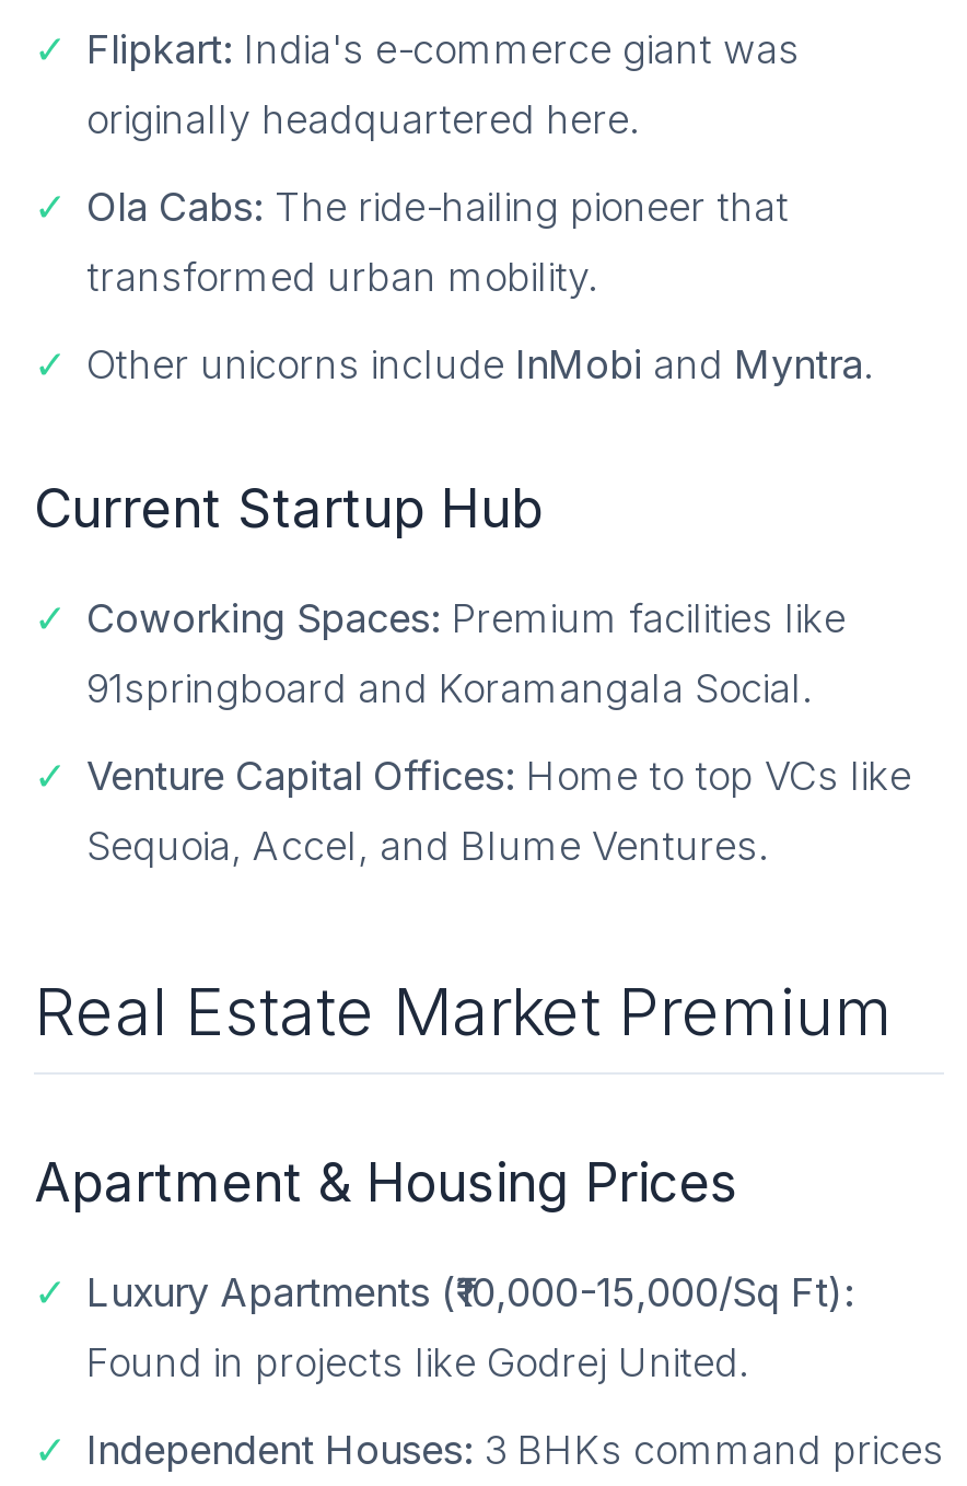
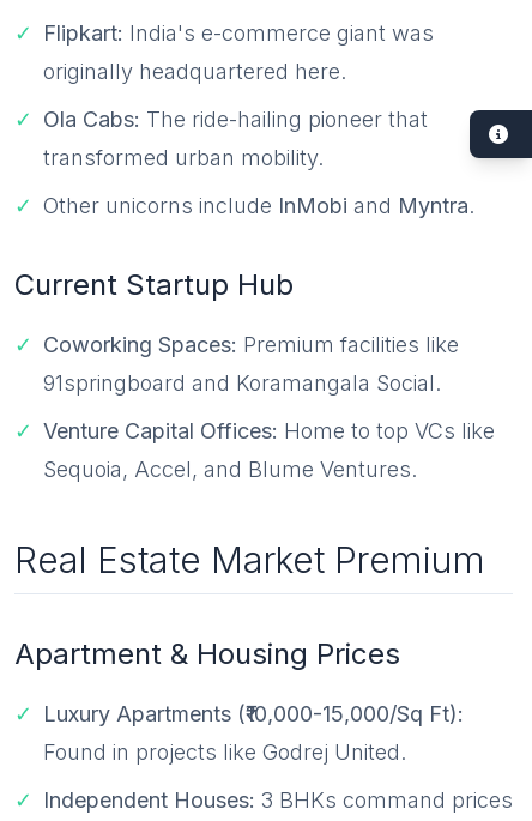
none -> [468,109,528,162] [image]

